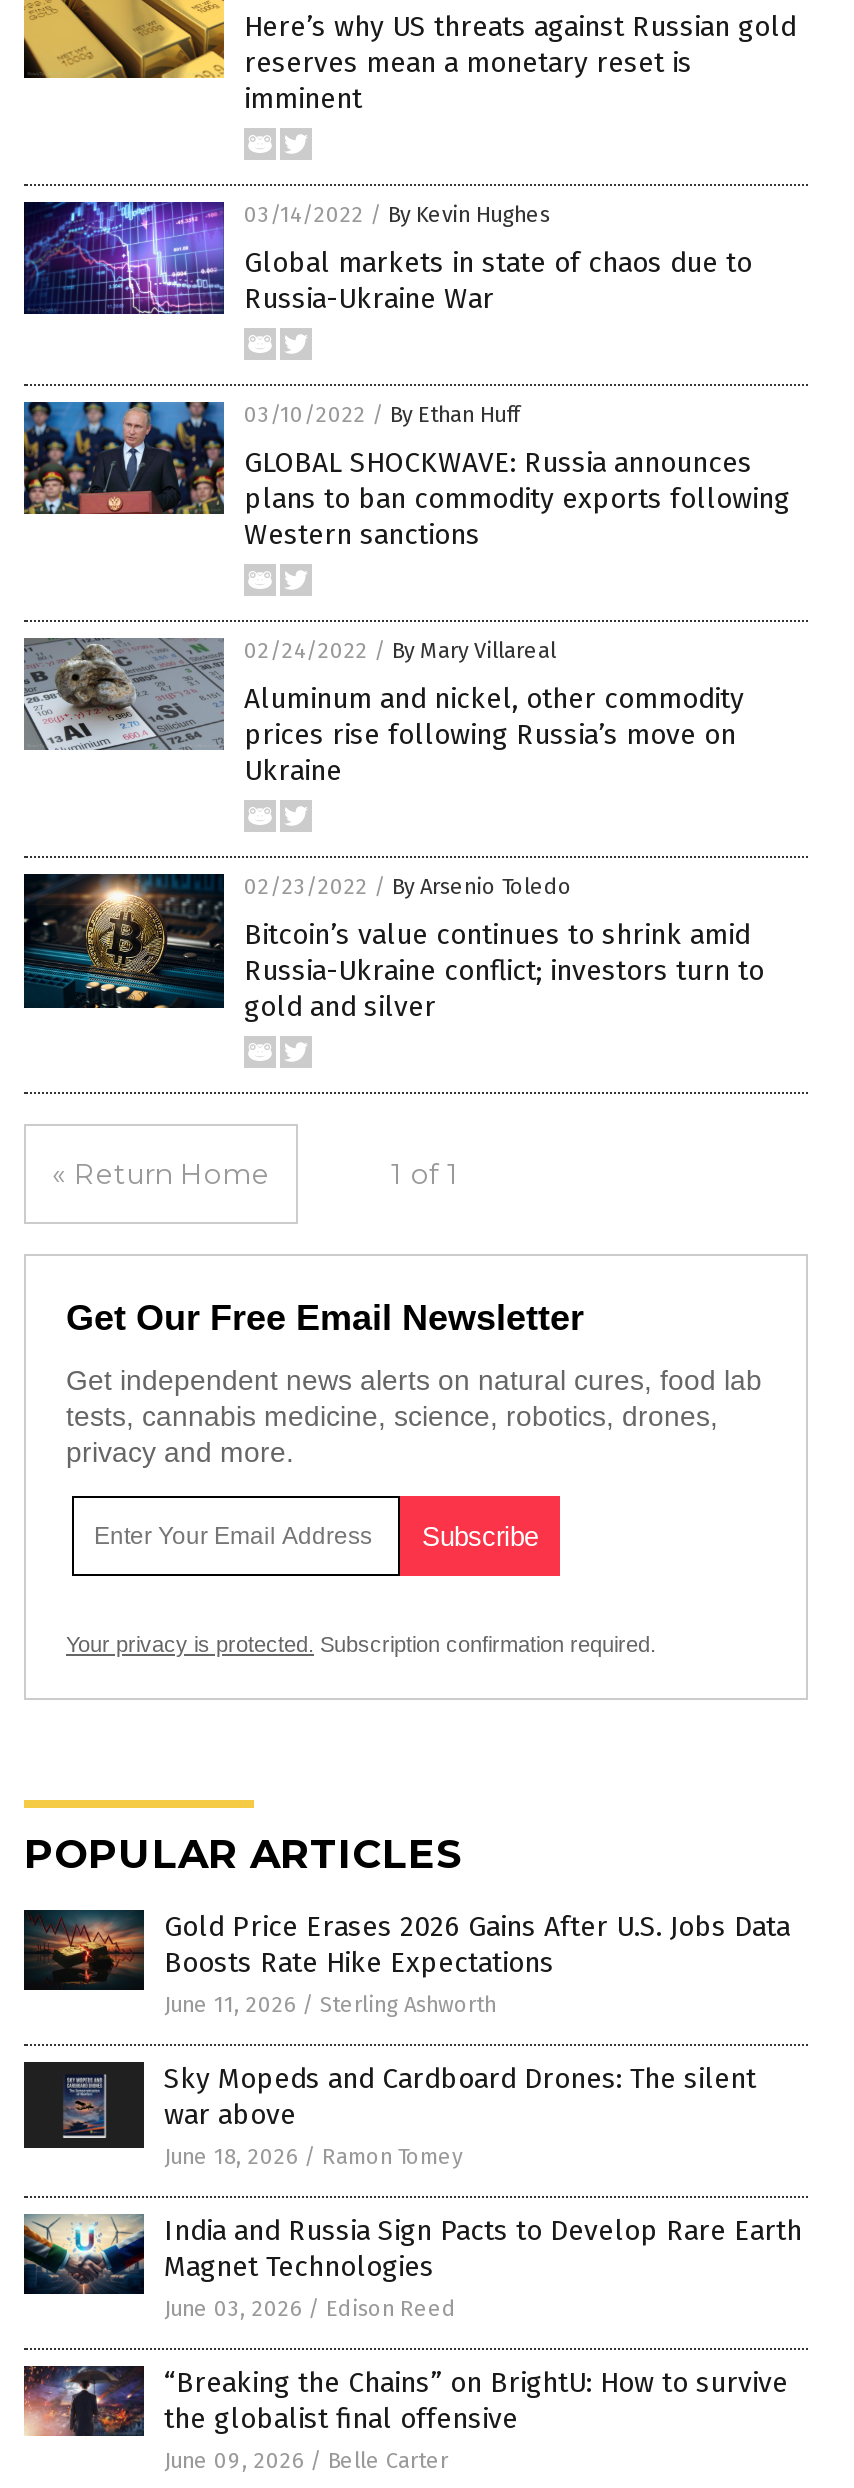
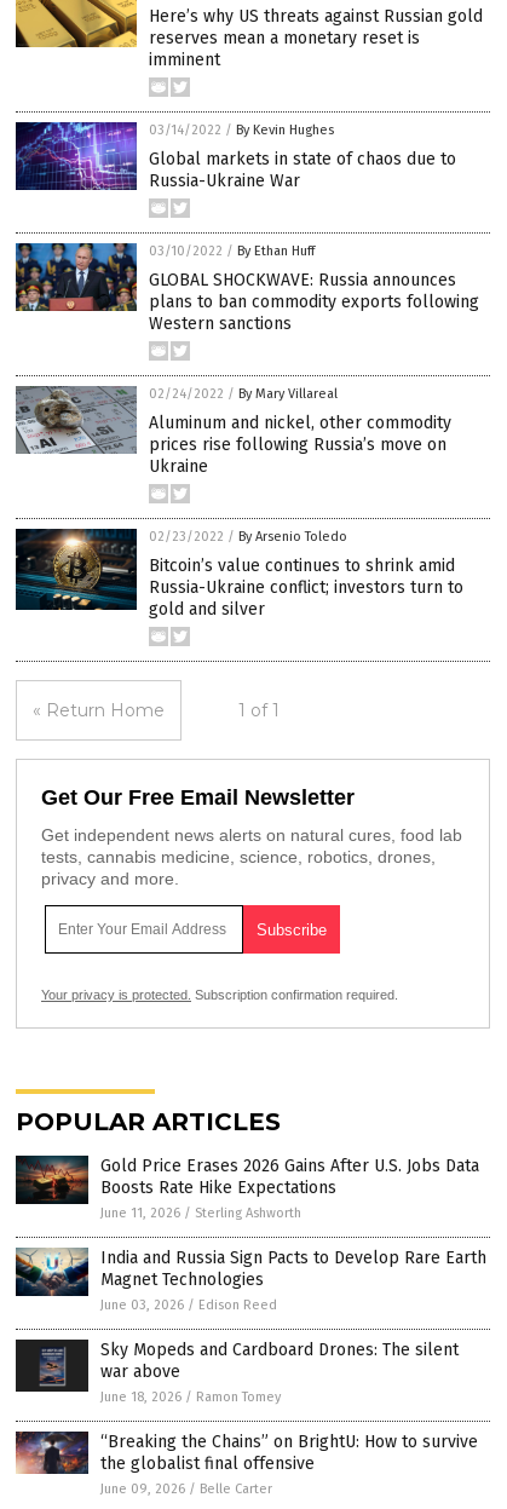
moved [22,2062,756,2170] -> [15,1340,459,1405]: [image] | Sky Mopeds and Cardboard Drones: The silent | war above | June 18, 2026 / Ramon Tomey
moved [20,2202,802,2322] -> [13,1240,486,1313]: [image] | India and Russia Sign Pacts to Develop Rare Earth | Magnet Technologies | June 03, 2026 / Edison Reed

